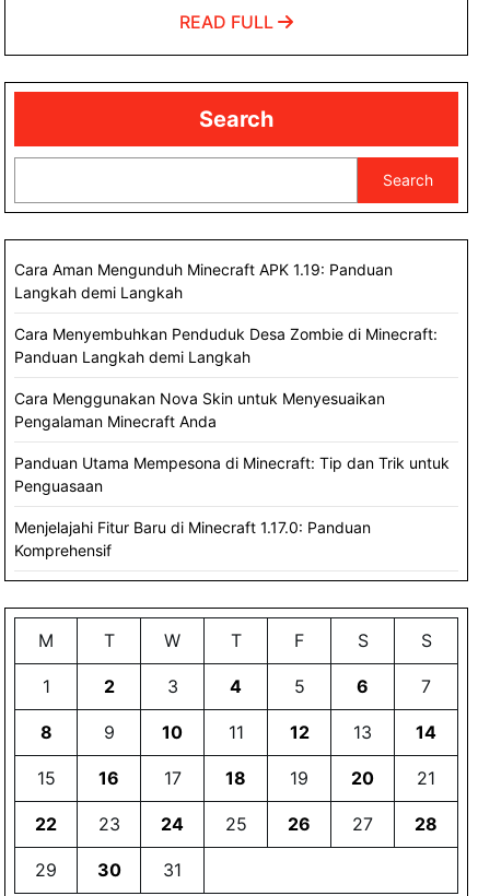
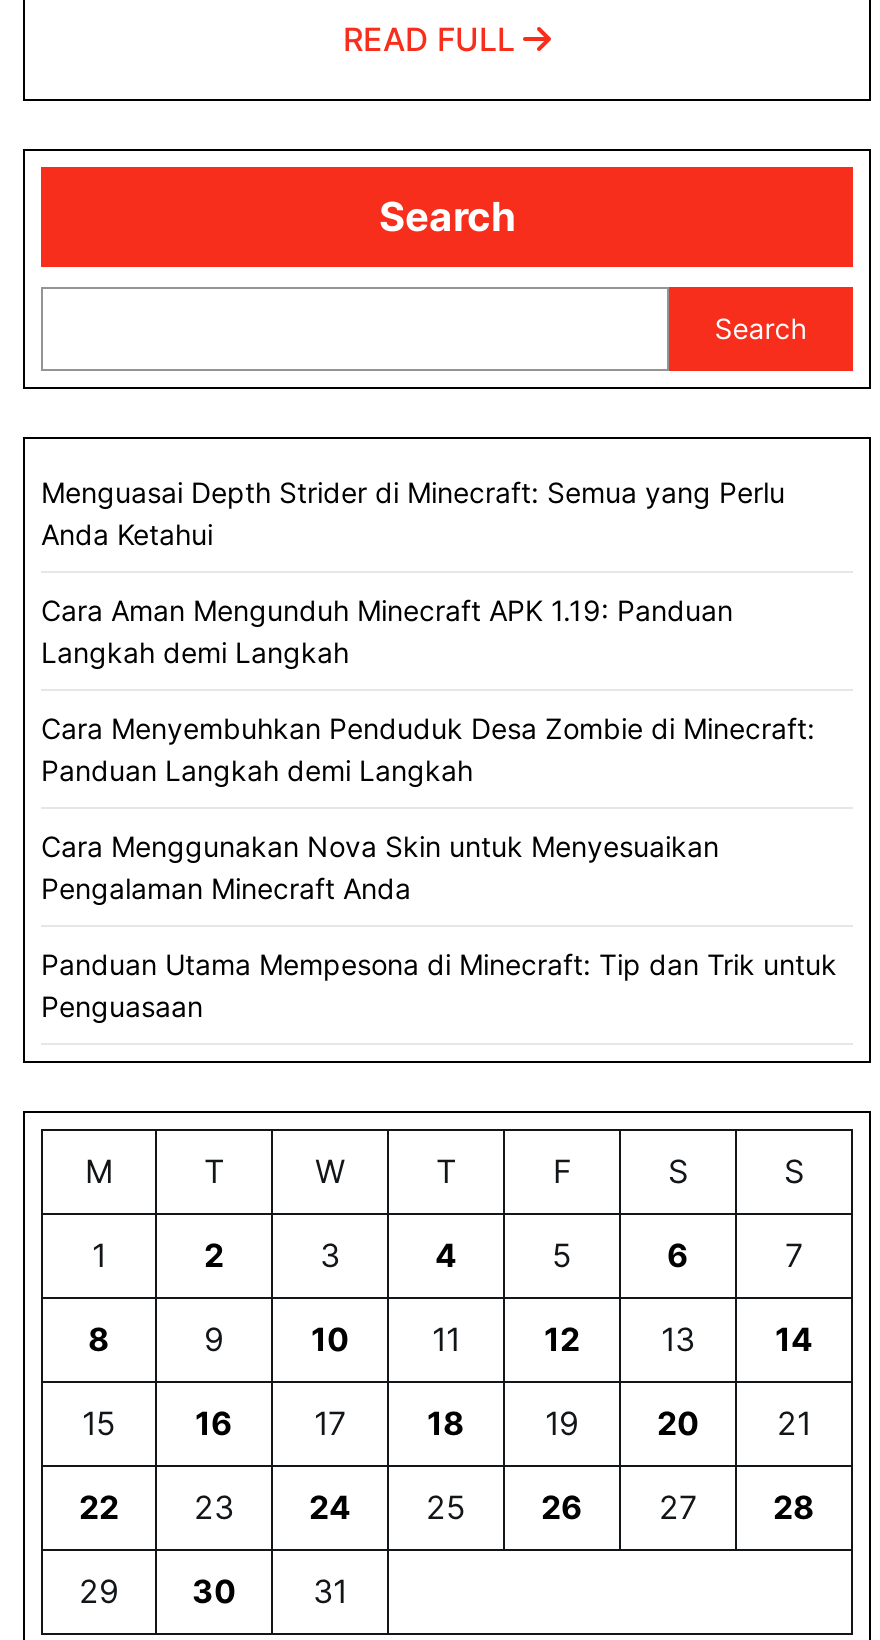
none -> [41,475,785,551] Menguasai Depth Strider di Minecraft: Semua yang Perlu | Anda Ketahui
moved [14,260,450,495] -> [41,593,837,1023]: Cara Aman Mengunduh Minecraft APK 1.19: Panduan | Langkah demi Langkah | Cara Menyembuhkan Penduduk Desa Zombie di Minecraft: | Panduan Langkah demi Langkah | Cara Menggunakan Nova Skin untuk Menyesuaikan | Pengalaman Minecraft Anda | Panduan Utama Mempesona di Minecraft: Tip dan Trik untuk | Penguasaan
[14,518,371,559] Menjelajahi Fitur Baru di Minecraft 1.17.0: Panduan | Komprehensif -> none

